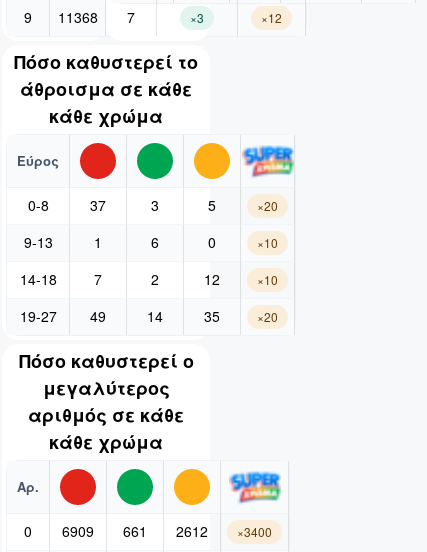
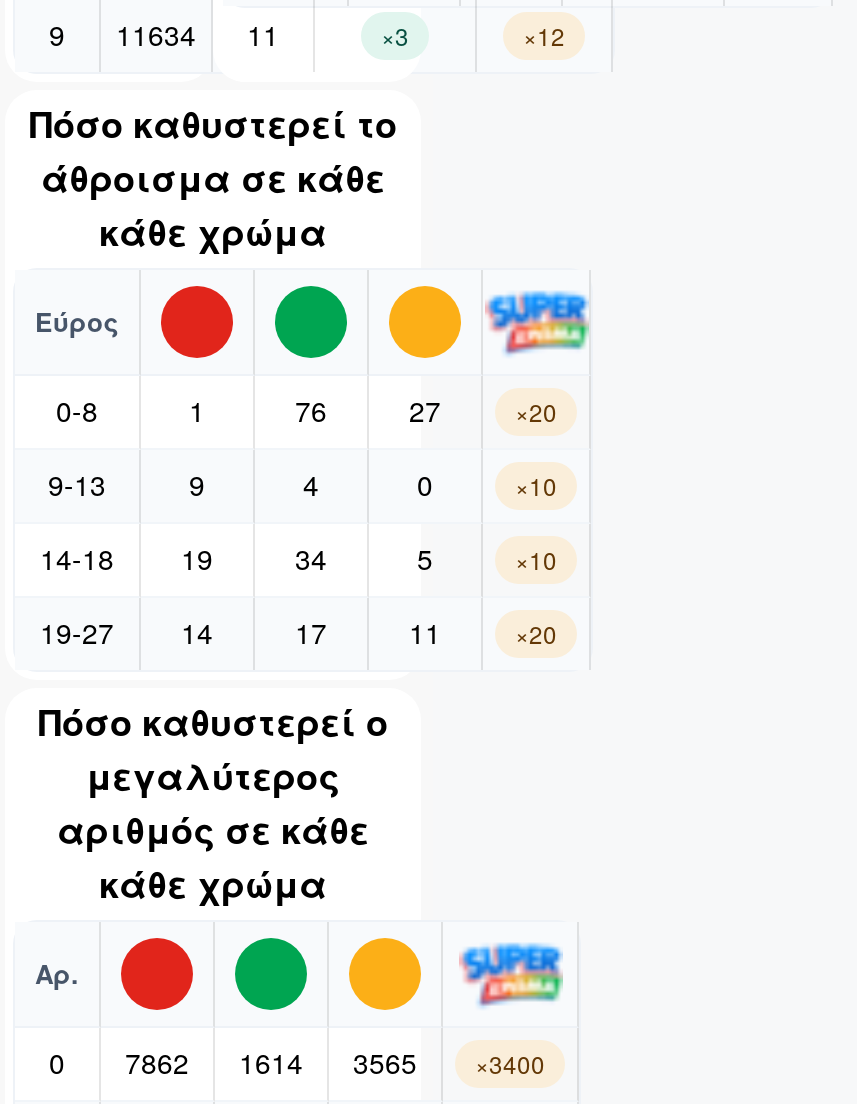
[57,7,97,27] 11368 -> [116,14,196,54] 11634
[127,7,135,27] 7 -> [247,14,279,54] 11
[90,195,106,215] 37 -> [189,390,205,430] 1
[151,195,159,215] 3 -> [295,390,327,430] 76
[208,195,216,215] 5 -> [409,390,441,430] 27
[94,232,102,252] 1 -> [189,464,205,504] 9
[151,232,159,252] 6 -> [303,464,319,504] 4
[19,269,102,289] 14-18 7 -> [40,538,213,578] 14-18 19
[151,269,159,289] 2 -> [295,538,327,578] 34
[204,269,220,289] 12 -> [417,538,433,578] 5
[90,306,106,326] 49 -> none
[204,306,220,326] 35 -> [295,612,441,652] 17 | 11
[62,521,94,541] 6909 -> [125,1042,189,1082] 7862
[123,521,147,541] 661 -> [239,1042,303,1082] 1614
[176,521,208,541] 2612 -> [353,1042,417,1082] 3565

